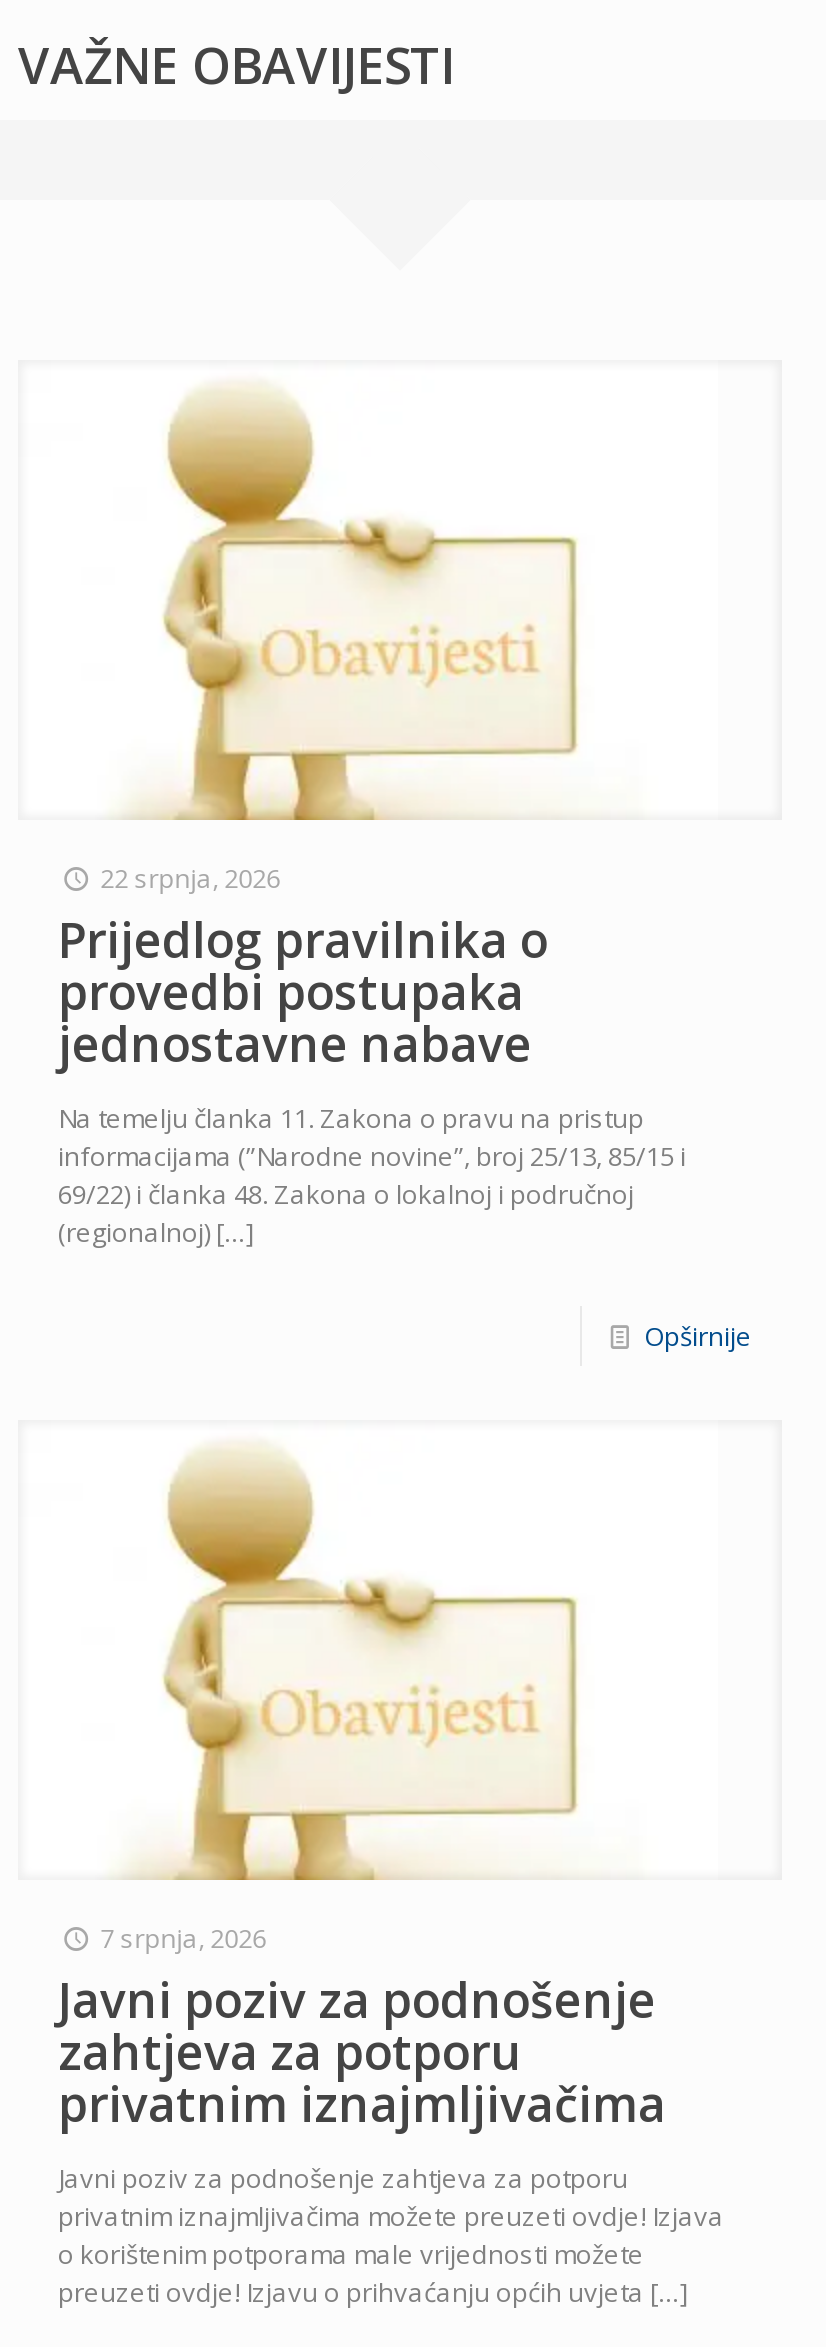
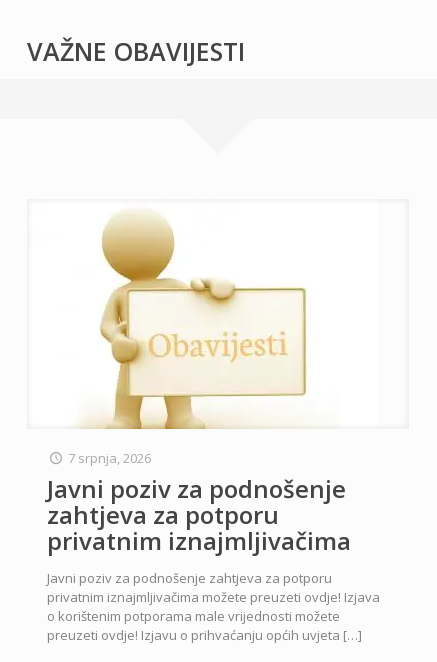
[58,860,752,1354] 22 srpnja, 2026 | Prijedlog pravilnika o | provedbi postupaka | jednostavne nabave | Na temelju članka 11. Zakona o pravu na pristup | informacijama (”Narodne novine”, broj 25/13, 85/15 i | 69/22) i članka 48. Zakona o lokalnoj i područnoj | (regionalnoj) […] | Opširnije -> none

